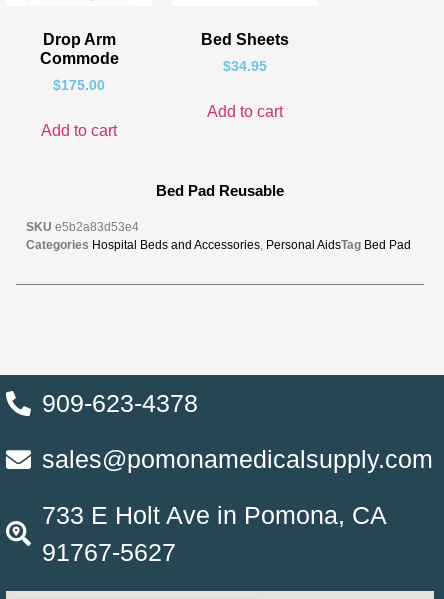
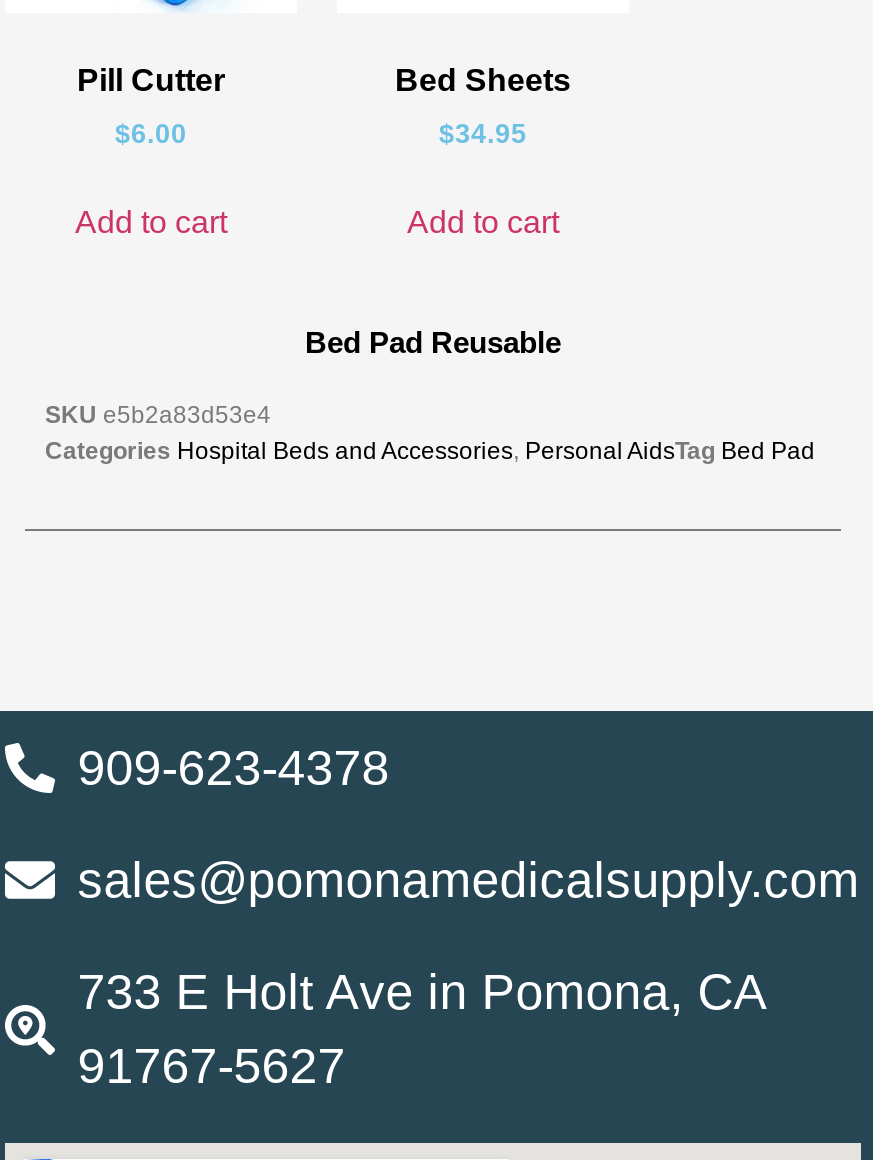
[39,31,118,67] Drop Arm | Commode -> [77,62,225,96] Pill Cutter
[53,78,105,93] $175.00 -> [115,118,187,148] $6.00

